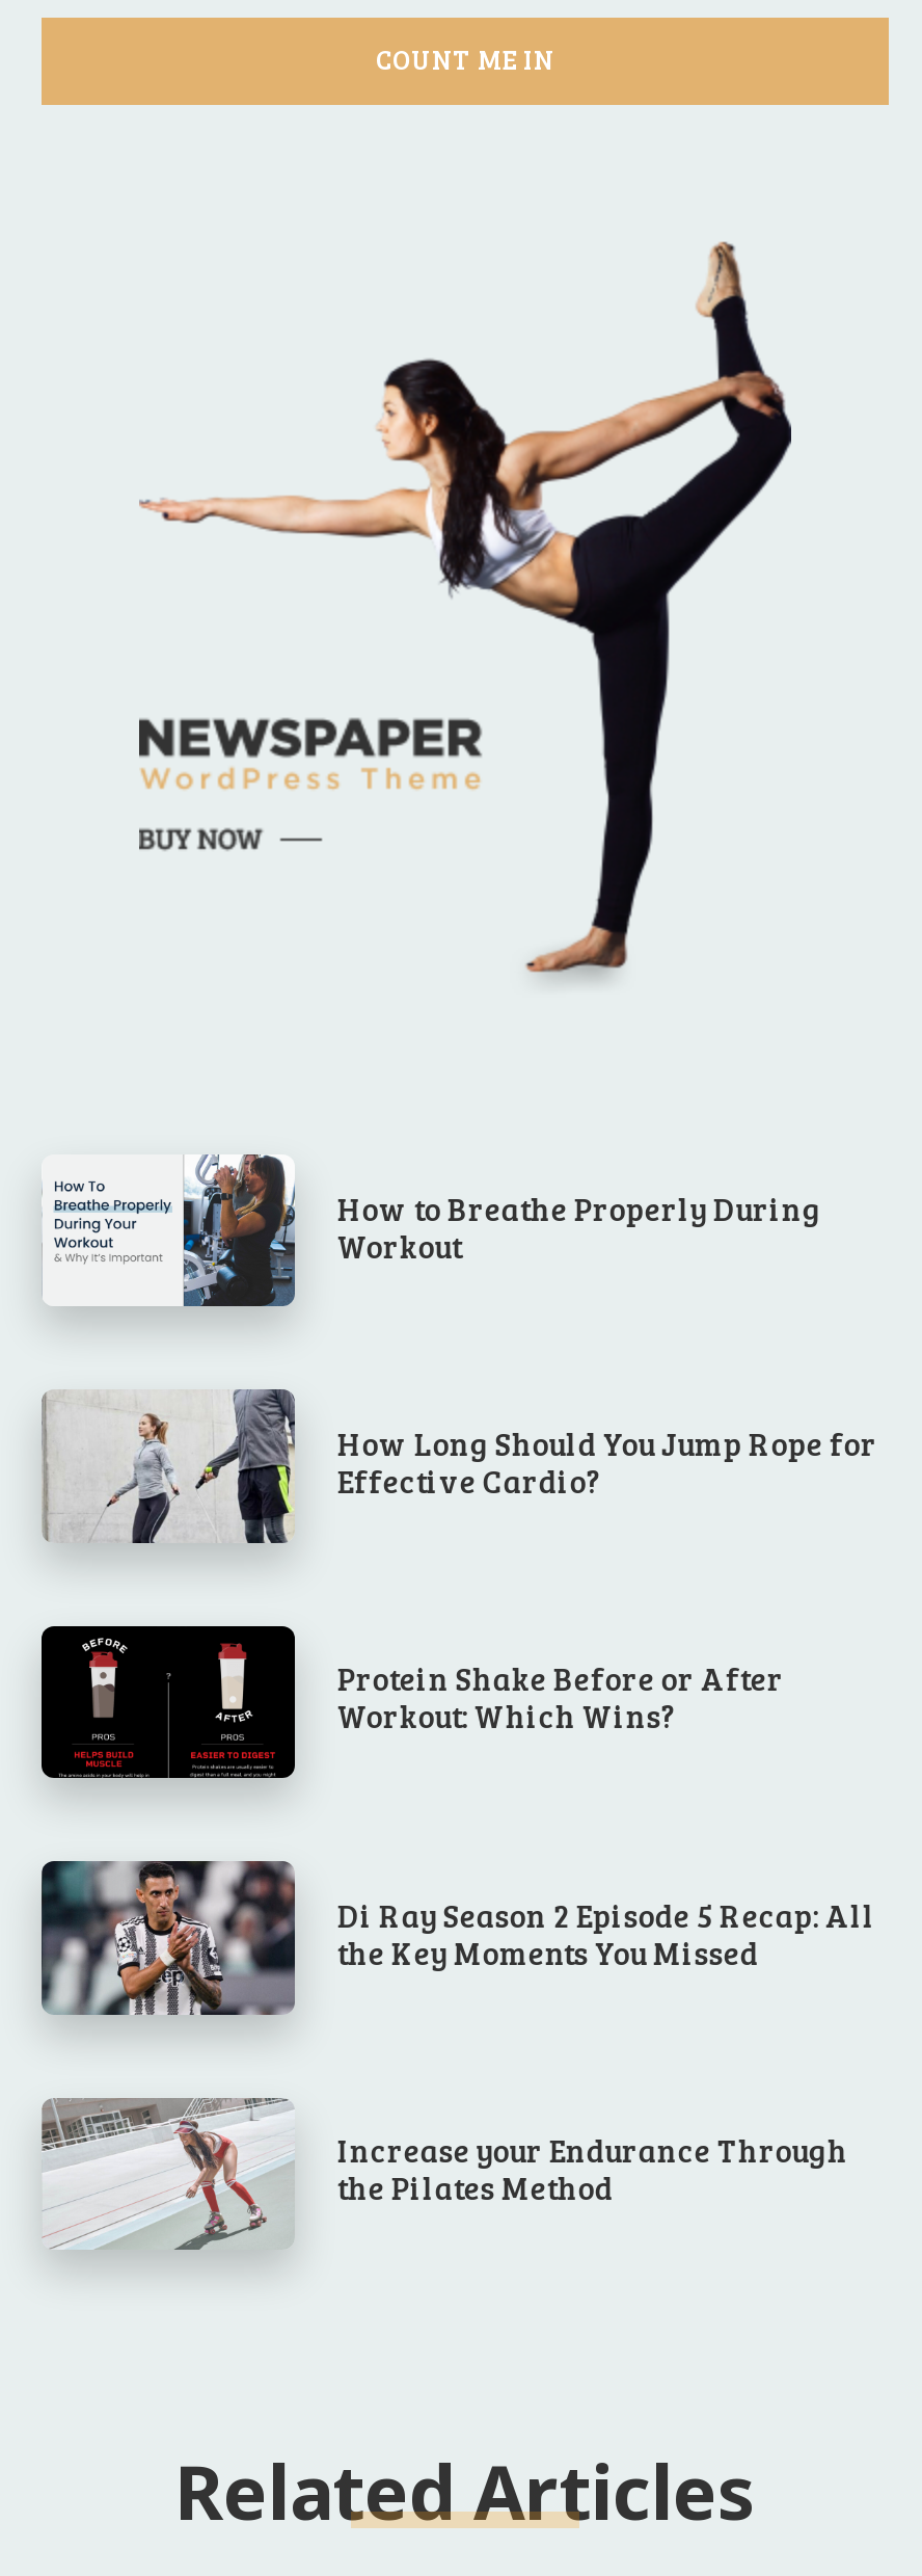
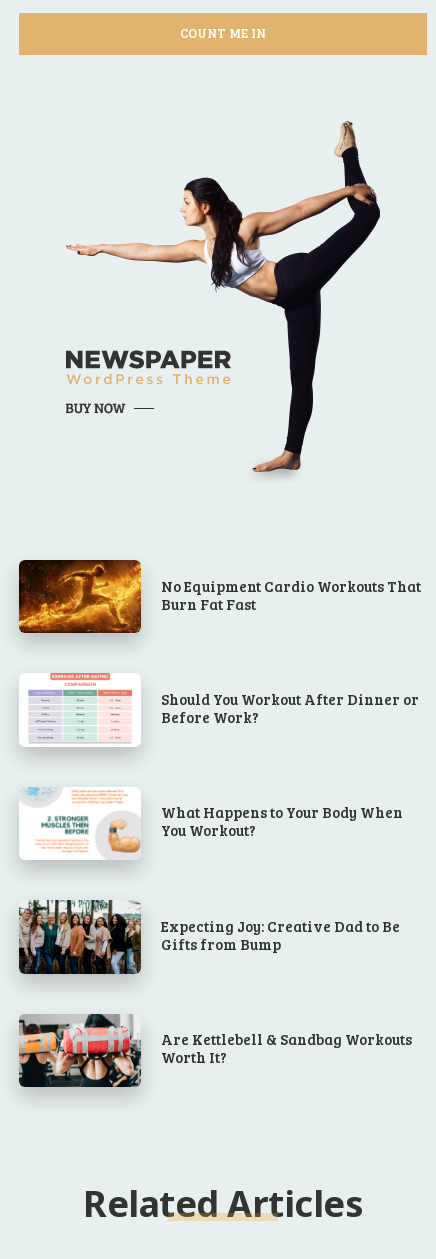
[42,1154,821,1308] [image] | How to Breathe Properly During | Workout -> [18,559,421,634] [image] | No Equipment Cardio Workouts That | Burn Fat Fast
[42,1387,877,1545] [image] | How Long Should You Jump Rope for | Effective Cardio? -> [19,672,419,747] [image] | Should You Workout After Dinner or | Before Work?
[39,1624,784,1780] [image] | Protein Shake Before or After | Workout: Which Wins? -> [19,787,403,860] [image] | What Happens to Your Body When | You Workout?
[39,1859,875,2015] [image] | Di Ray Season 2 Episode 5 Recap: All | the Key Moments You Missed -> [19,900,400,975] [image] | Expecting Joy: Creative Dad to Be | Gifts from Bump
[42,2096,848,2250] [image] | Increase your Endurance Through | the Pilates Method -> [18,1014,412,1088] [image] | Are Kettlebell & Sandbag Workouts | Worth It?

